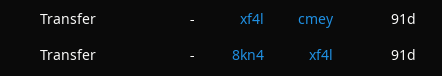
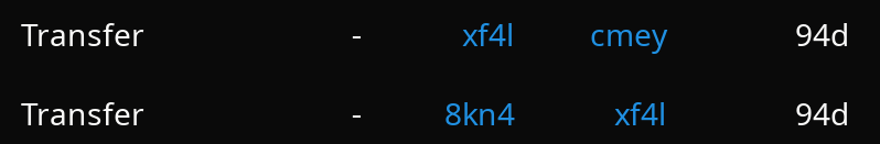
[391,9,416,28] 91d -> [795,13,850,55] 94d
[391,45,416,64] 91d -> [795,92,850,134] 94d

